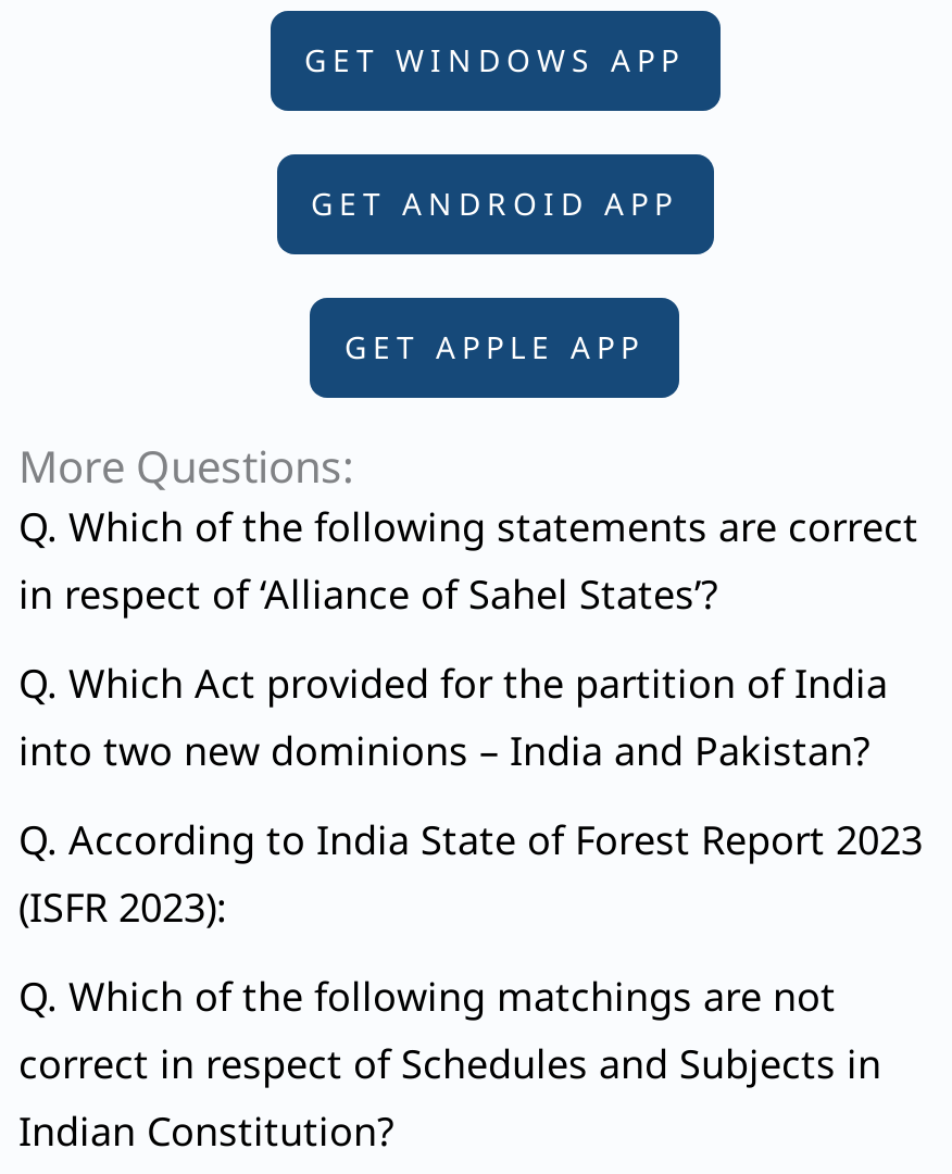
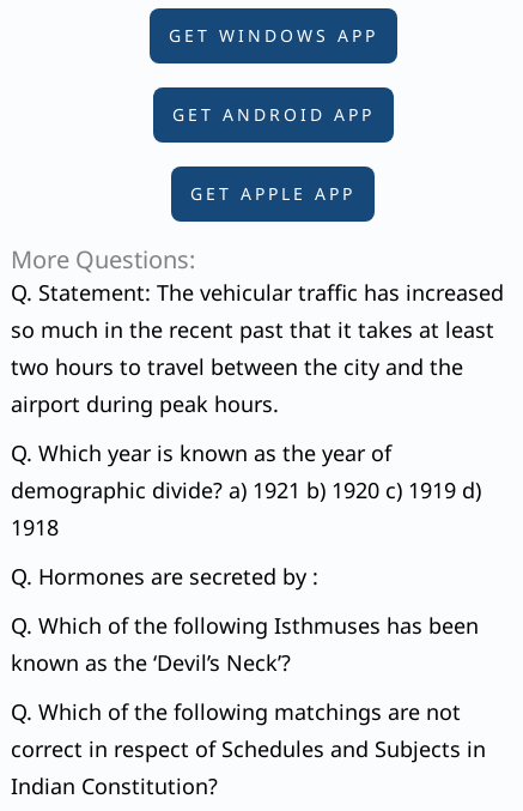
[18,500,923,933] Q. Which of the following statements are correct | in respect of ‘Alliance of Sahel States’? | Q. Which Act provided for the partition of India | into two new dominions – India and Pakistan? | Q. According to India State of Forest Report 2023 | (ISFR 2023): -> [11,278,504,677] Q. Statement: The vehicular traffic has increased | so much in the recent past that it takes at least | two hours to travel between the city and the | airport during peak hours. | Q. Which year is known as the year of | demographic divide? a) 1921 b) 1920 c) 1919 d) | 1918 | Q. Hormones are secreted by : | Q. Which of the following Isthmuses has been | known as the ‘Devil’s Neck’?

